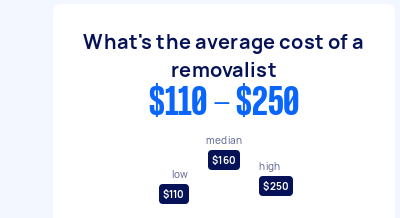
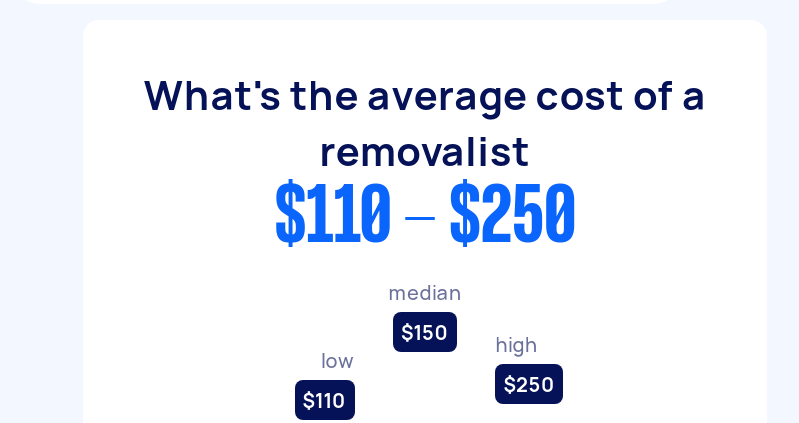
[212,153,280,173] $160 high -> [401,318,538,359] $150 high

